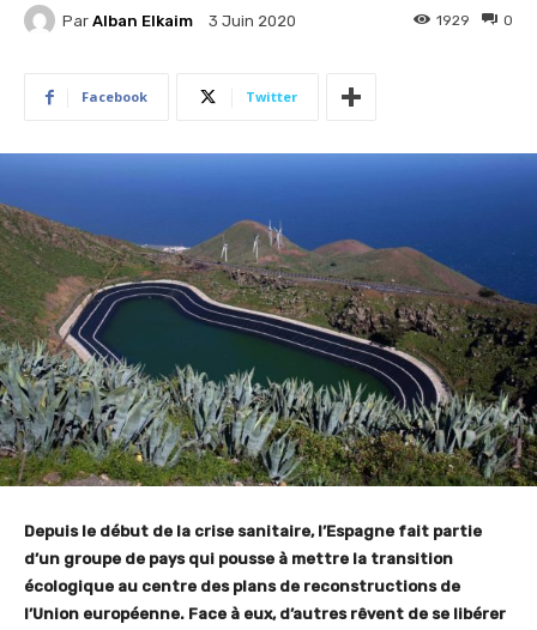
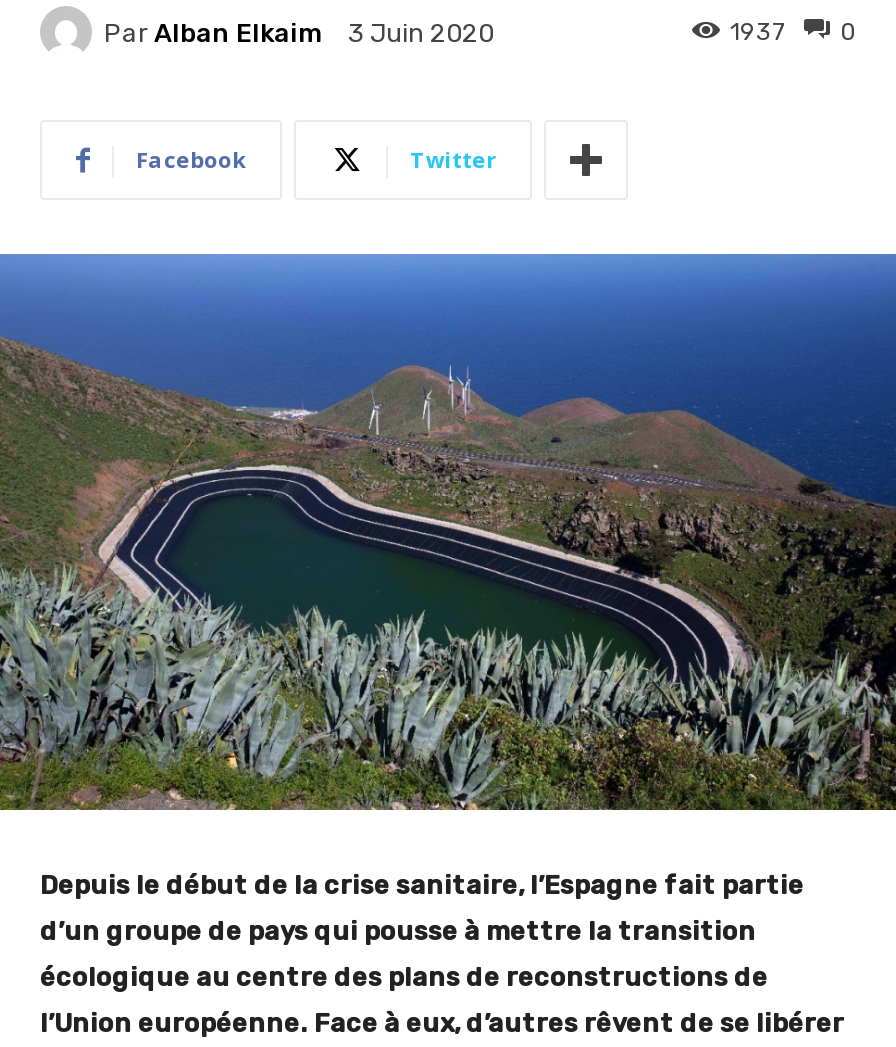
[436,12,470,29] 1929 -> [730,18,784,46] 1937

